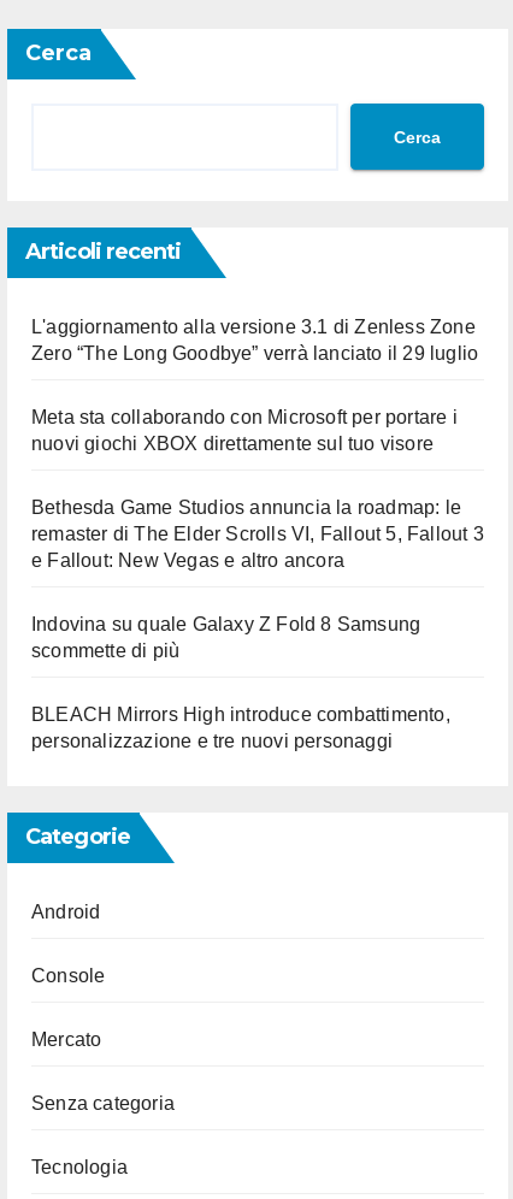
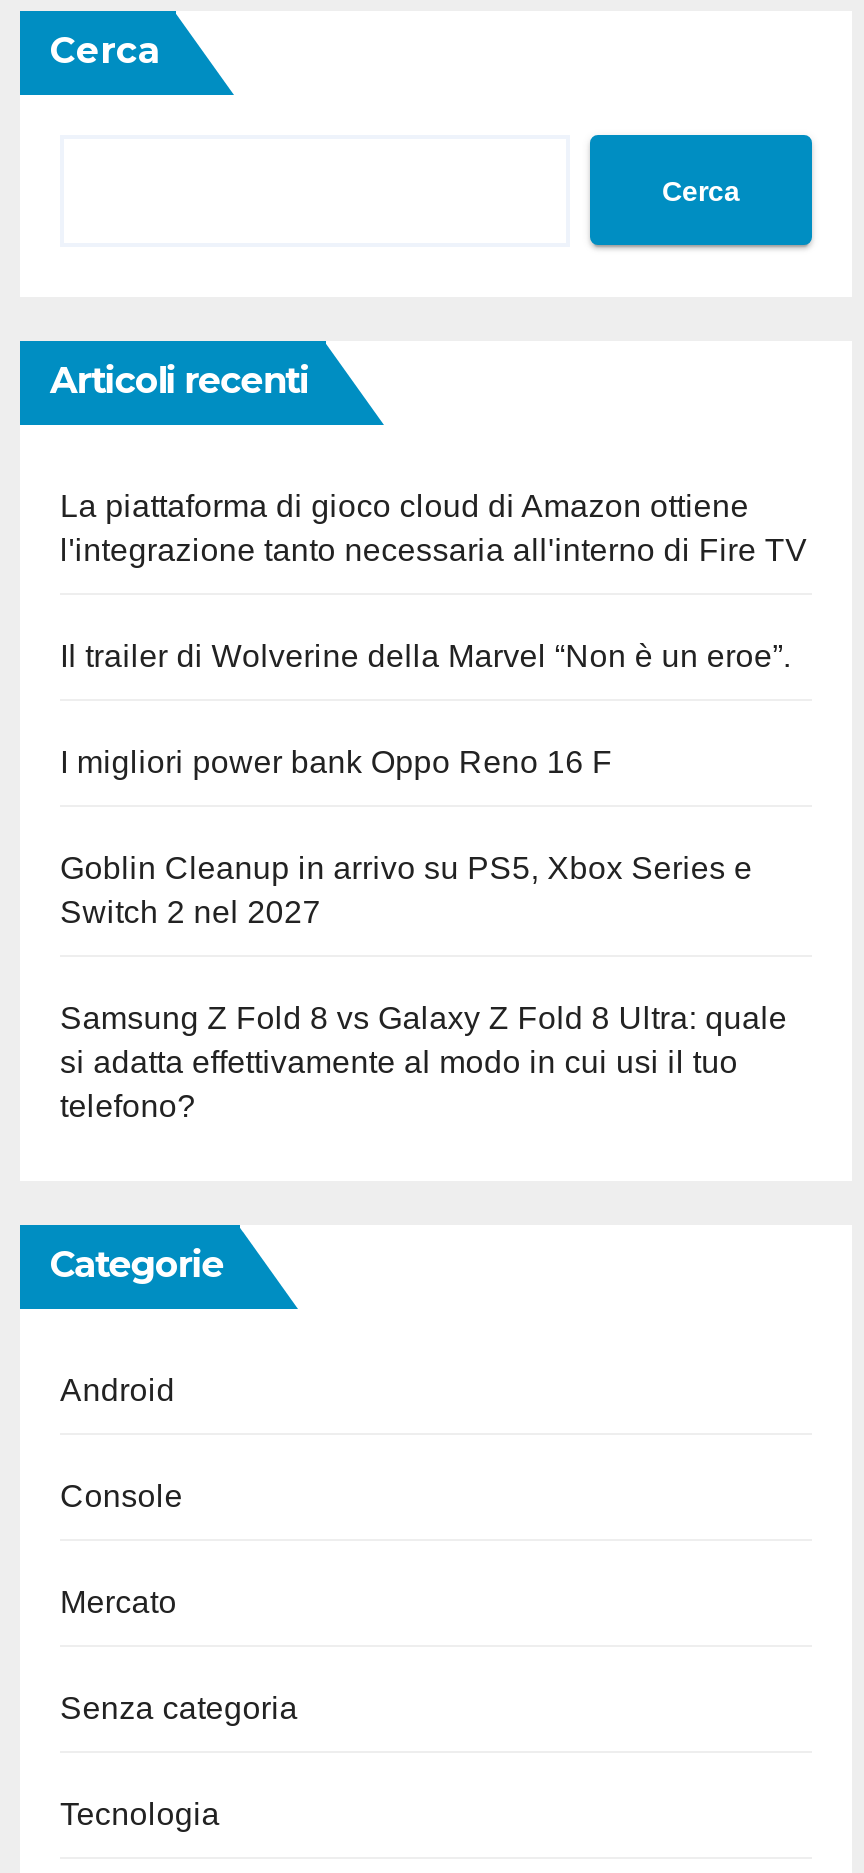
[31,317,478,364] L'aggiornamento alla versione 3.1 di Zenless Zone | Zero “The Long Goodbye” verrà lanciato il 29 luglio -> [60,489,808,567] La piattaforma di gioco cloud di Amazon ottiene | l'integrazione tanto necessaria all'interno di Fire TV
[31,407,457,454] Meta sta collaborando con Microsoft per portare i | nuovi giochi XBOX direttamente sul tuo visore -> [60,639,791,673] Il trailer di Wolverine della Marvel “Non è un eroe”.
[31,497,484,571] Bethesda Game Studios annuncia la roadmap: le | remaster di The Elder Scrolls VI, Fallout 5, Fallout 3 | e Fallout: New Vegas e altro ancora -> [60,745,612,779] I migliori power bank Oppo Reno 16 F
[31,614,421,661] Indovina su quale Galaxy Z Fold 8 Samsung | scommette di più -> [60,851,752,929] Goblin Cleanup in arrivo su PS5, Xbox Series e | Switch 2 nel 2027
[31,704,450,751] BLEACH Mirrors High introduce combattimento, | personalizzazione e tre nuovi personaggi -> [60,1001,787,1123] Samsung Z Fold 8 vs Galaxy Z Fold 8 Ultra: quale | si adatta effettivamente al modo in cui usi il tuo | telefono?

